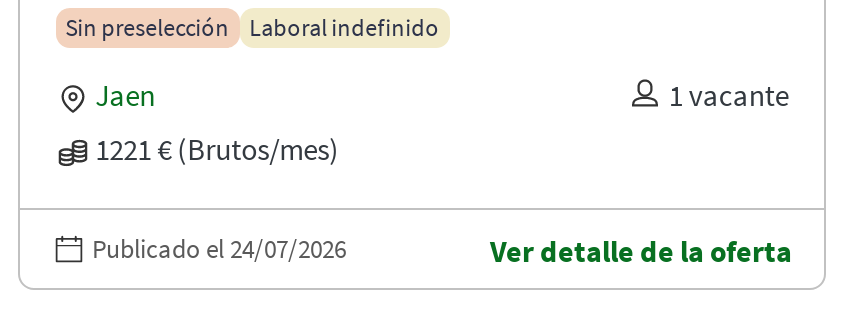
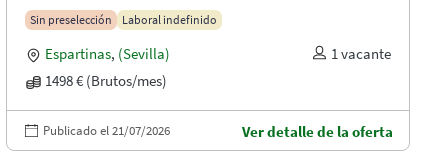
[95,75,155,113] Jaen -> [45,44,170,63] Espartinas, (Sevilla)
[95,129,339,167] 1221 € (Brutos/mes) -> [45,71,167,90] 1498 € (Brutos/mes)
[92,231,346,265] Publicado el 24/07/2026 -> [43,122,170,139] Publicado el 21/07/2026

